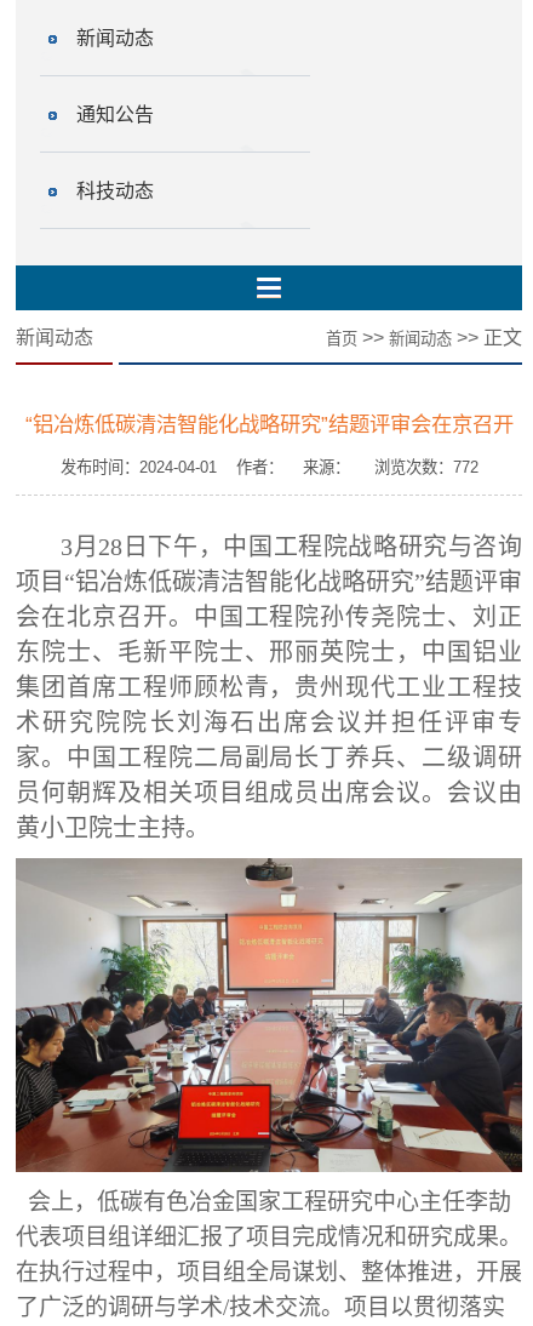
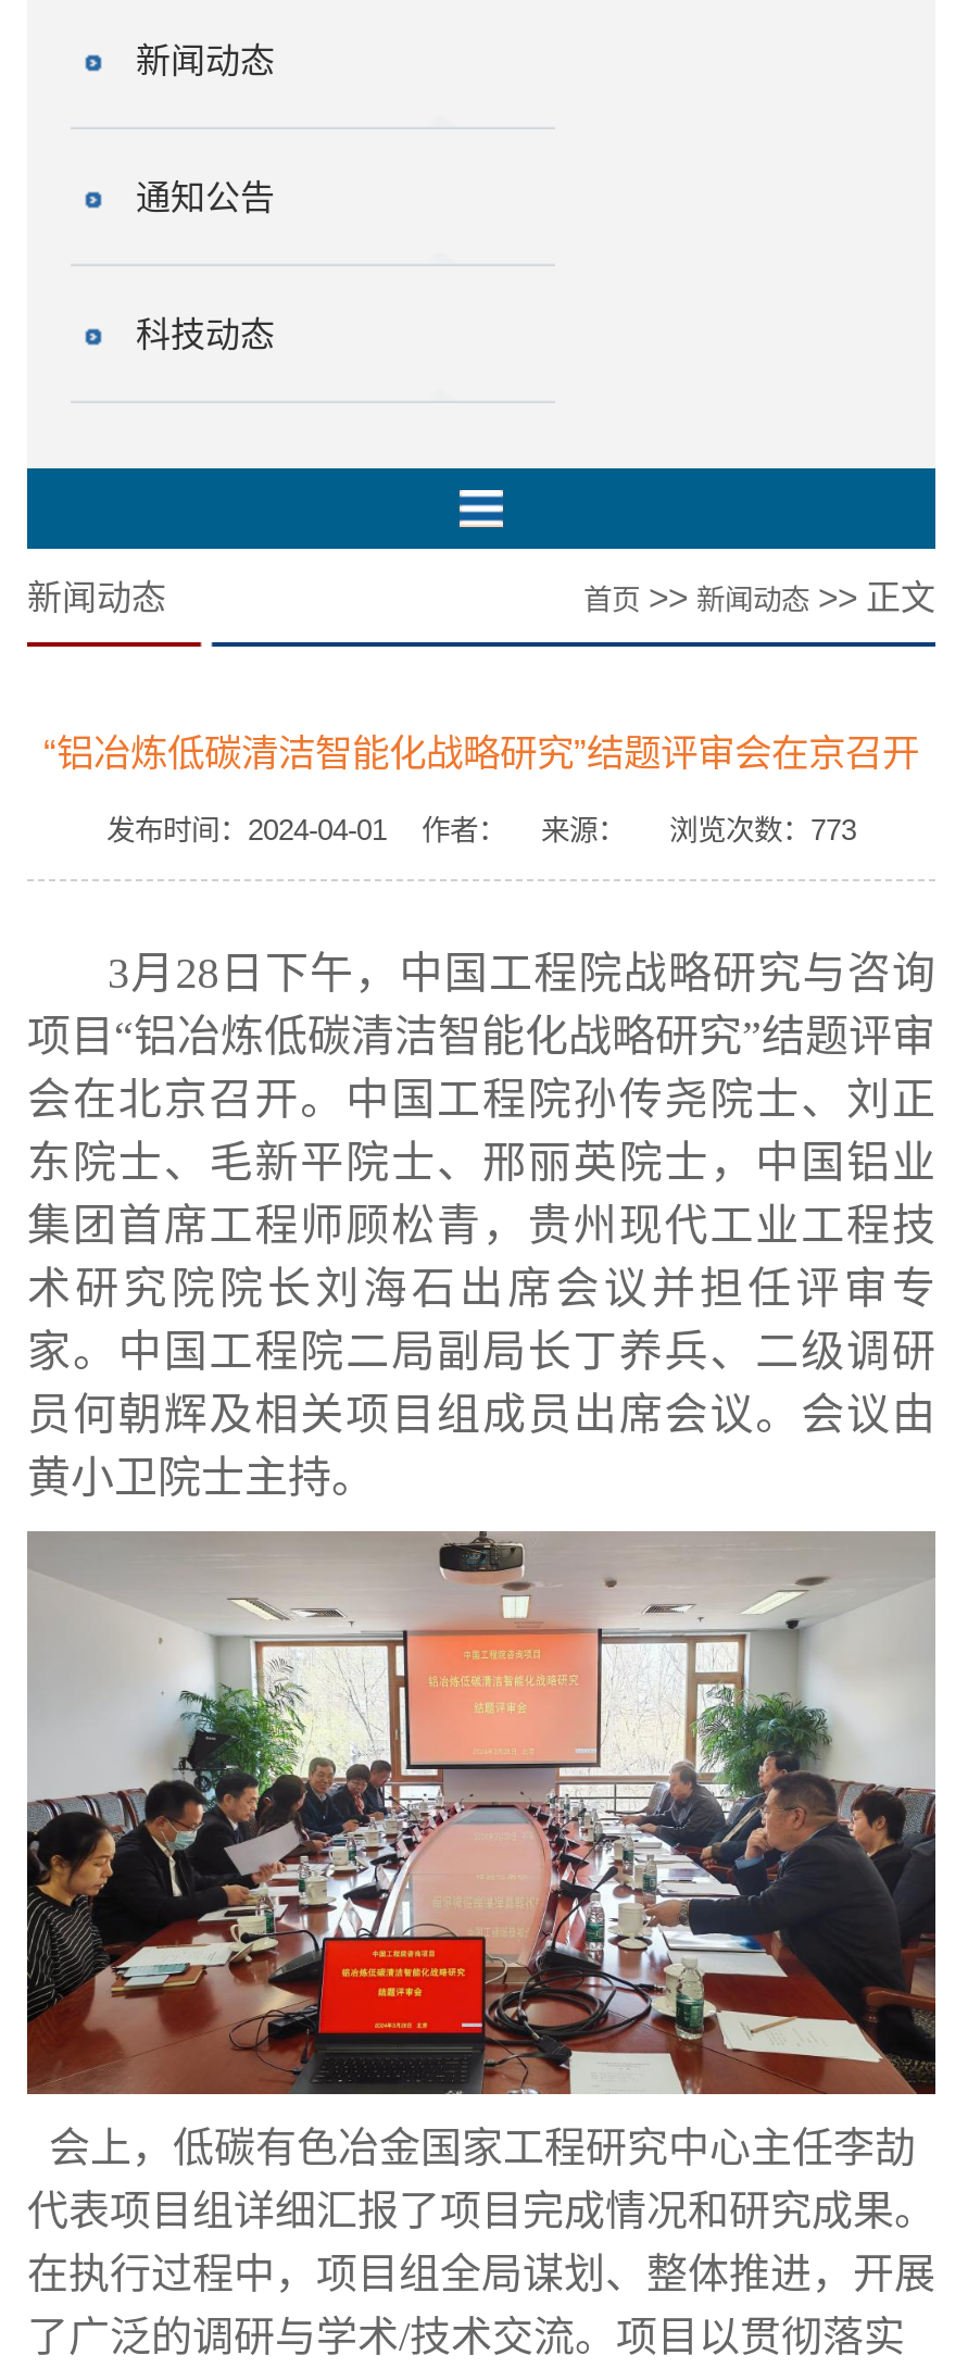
[60,458,478,476] 发布时间：2024-04-01 作者： 来源： 浏览次数：772 -> [106,814,856,846] 发布时间：2024-04-01 作者： 来源： 浏览次数：773

